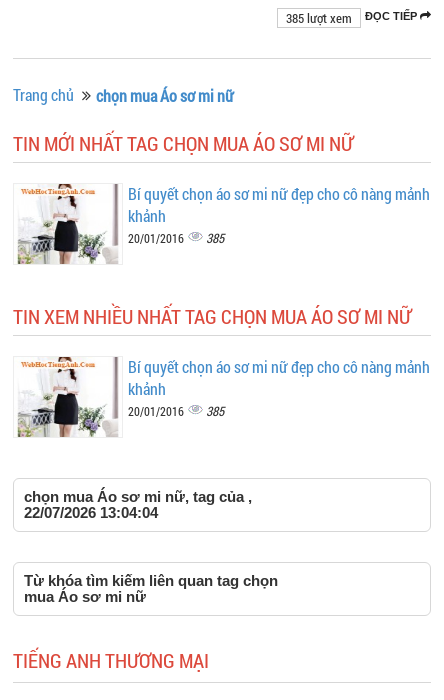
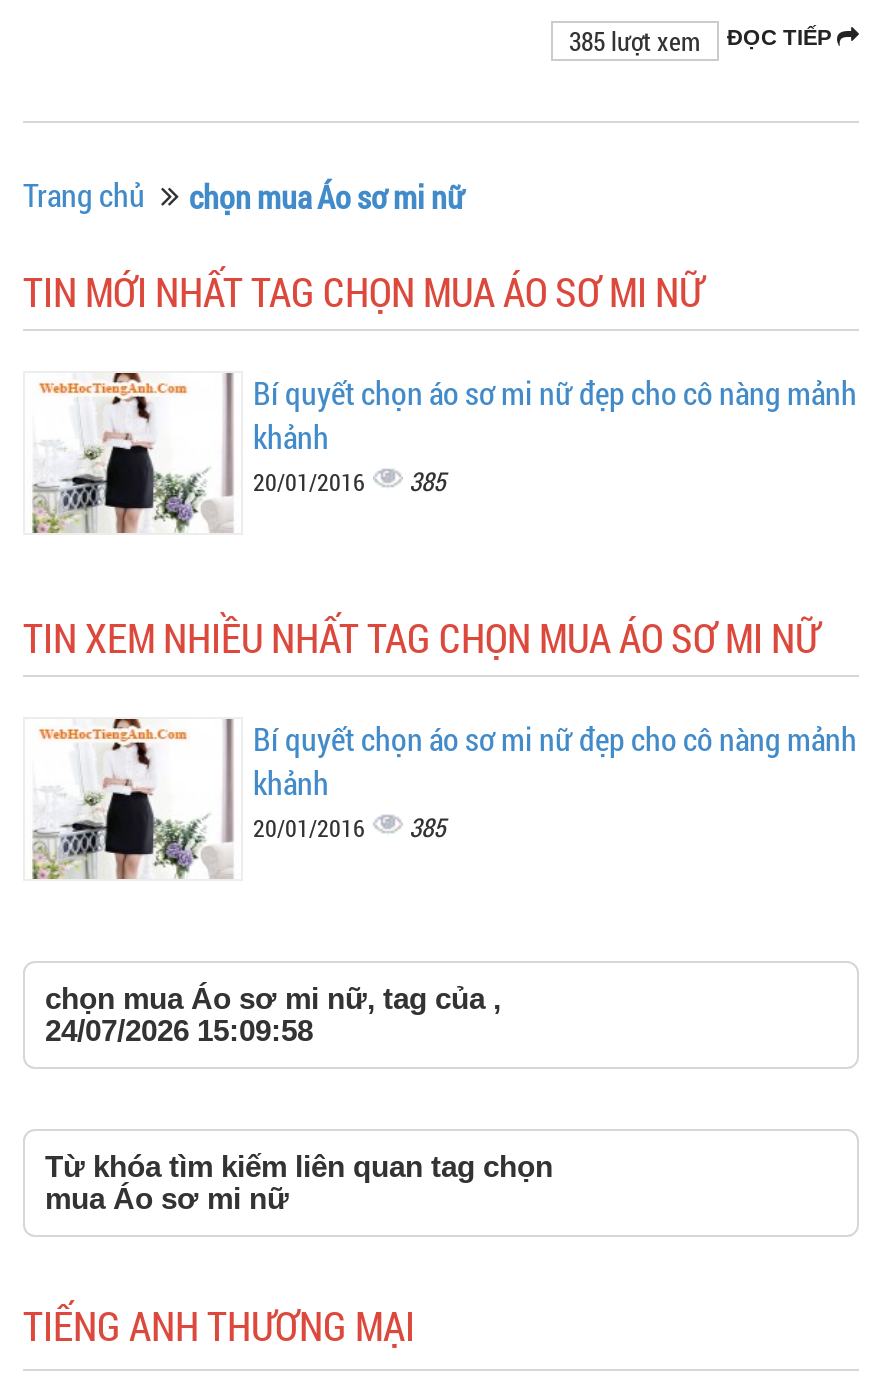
[24,504,158,521] 22/07/2026 13:04:04 -> [45,1013,313,1047] 24/07/2026 15:09:58

